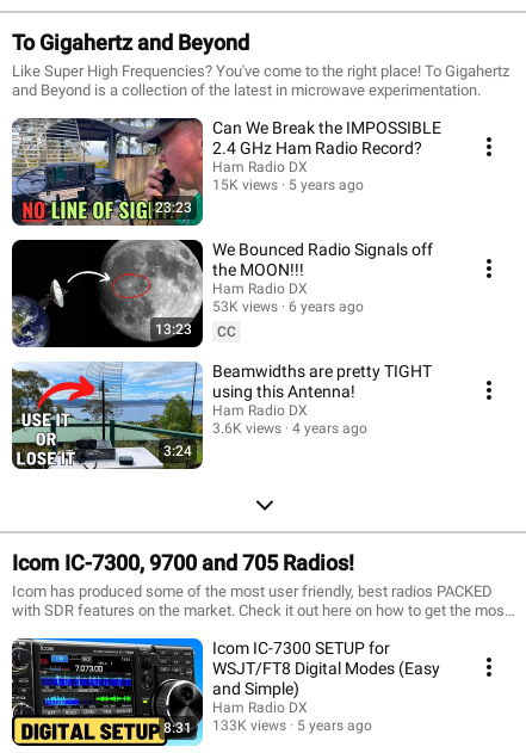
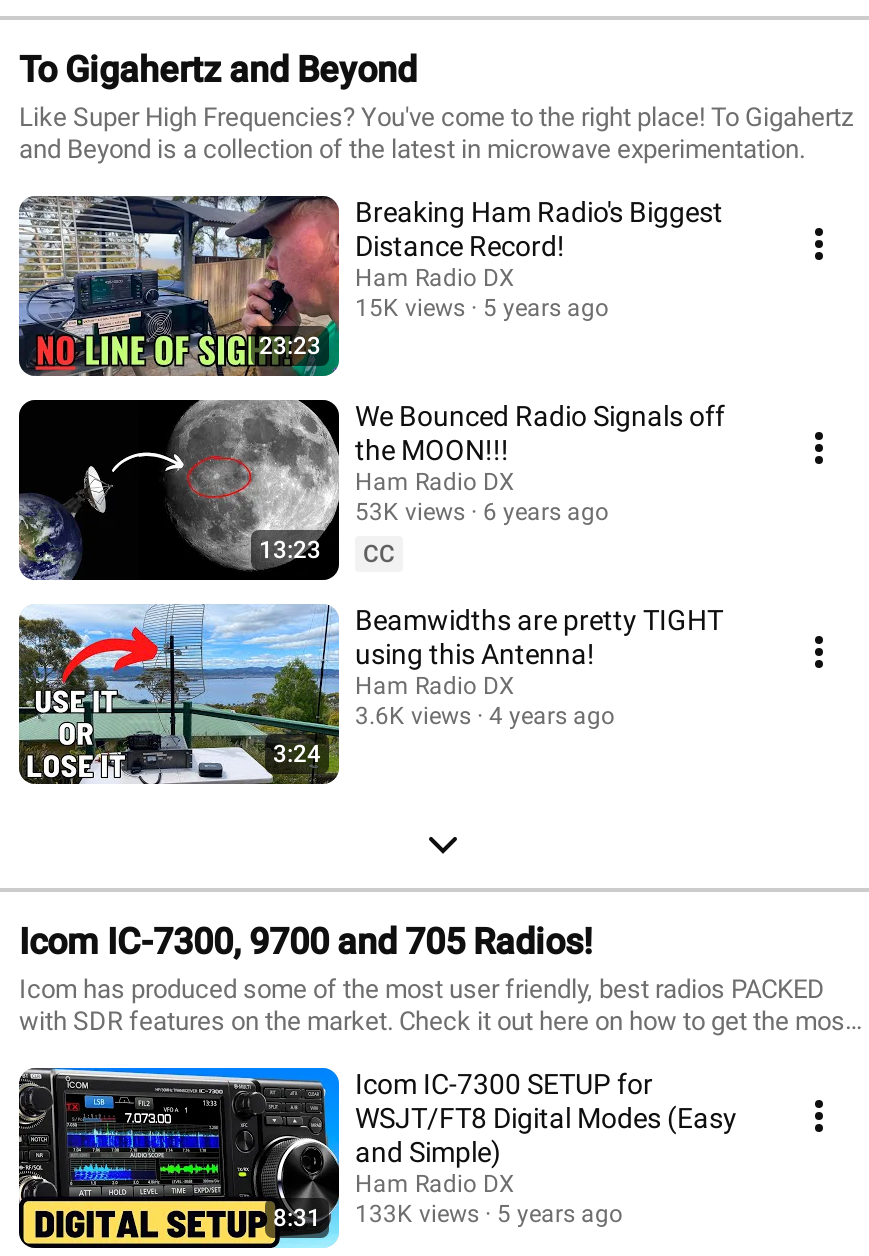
[212,118,441,157] Can We Break the IMPOSSIBLE | 2.4 GHz Ham Radio Record? -> [355,195,723,261] Breaking Ham Radio's Biggest | Distance Record!

